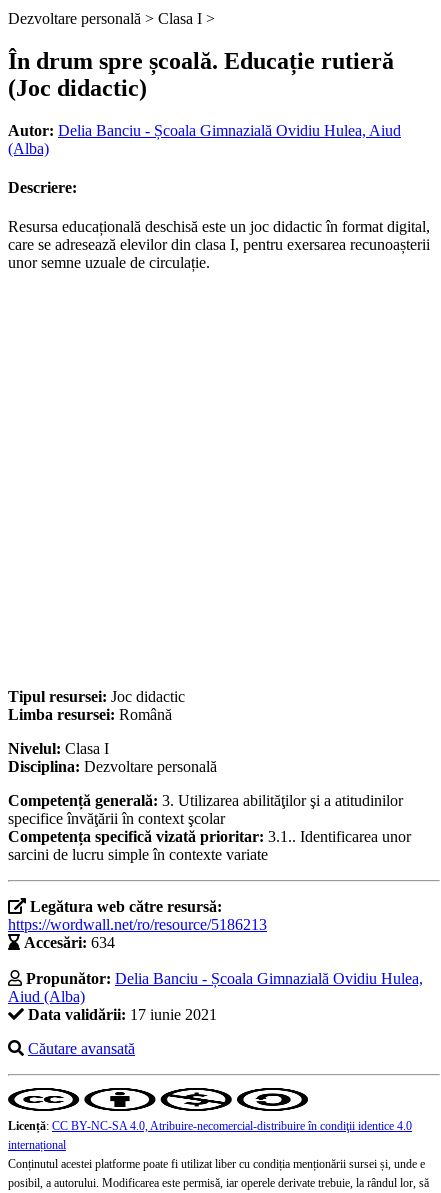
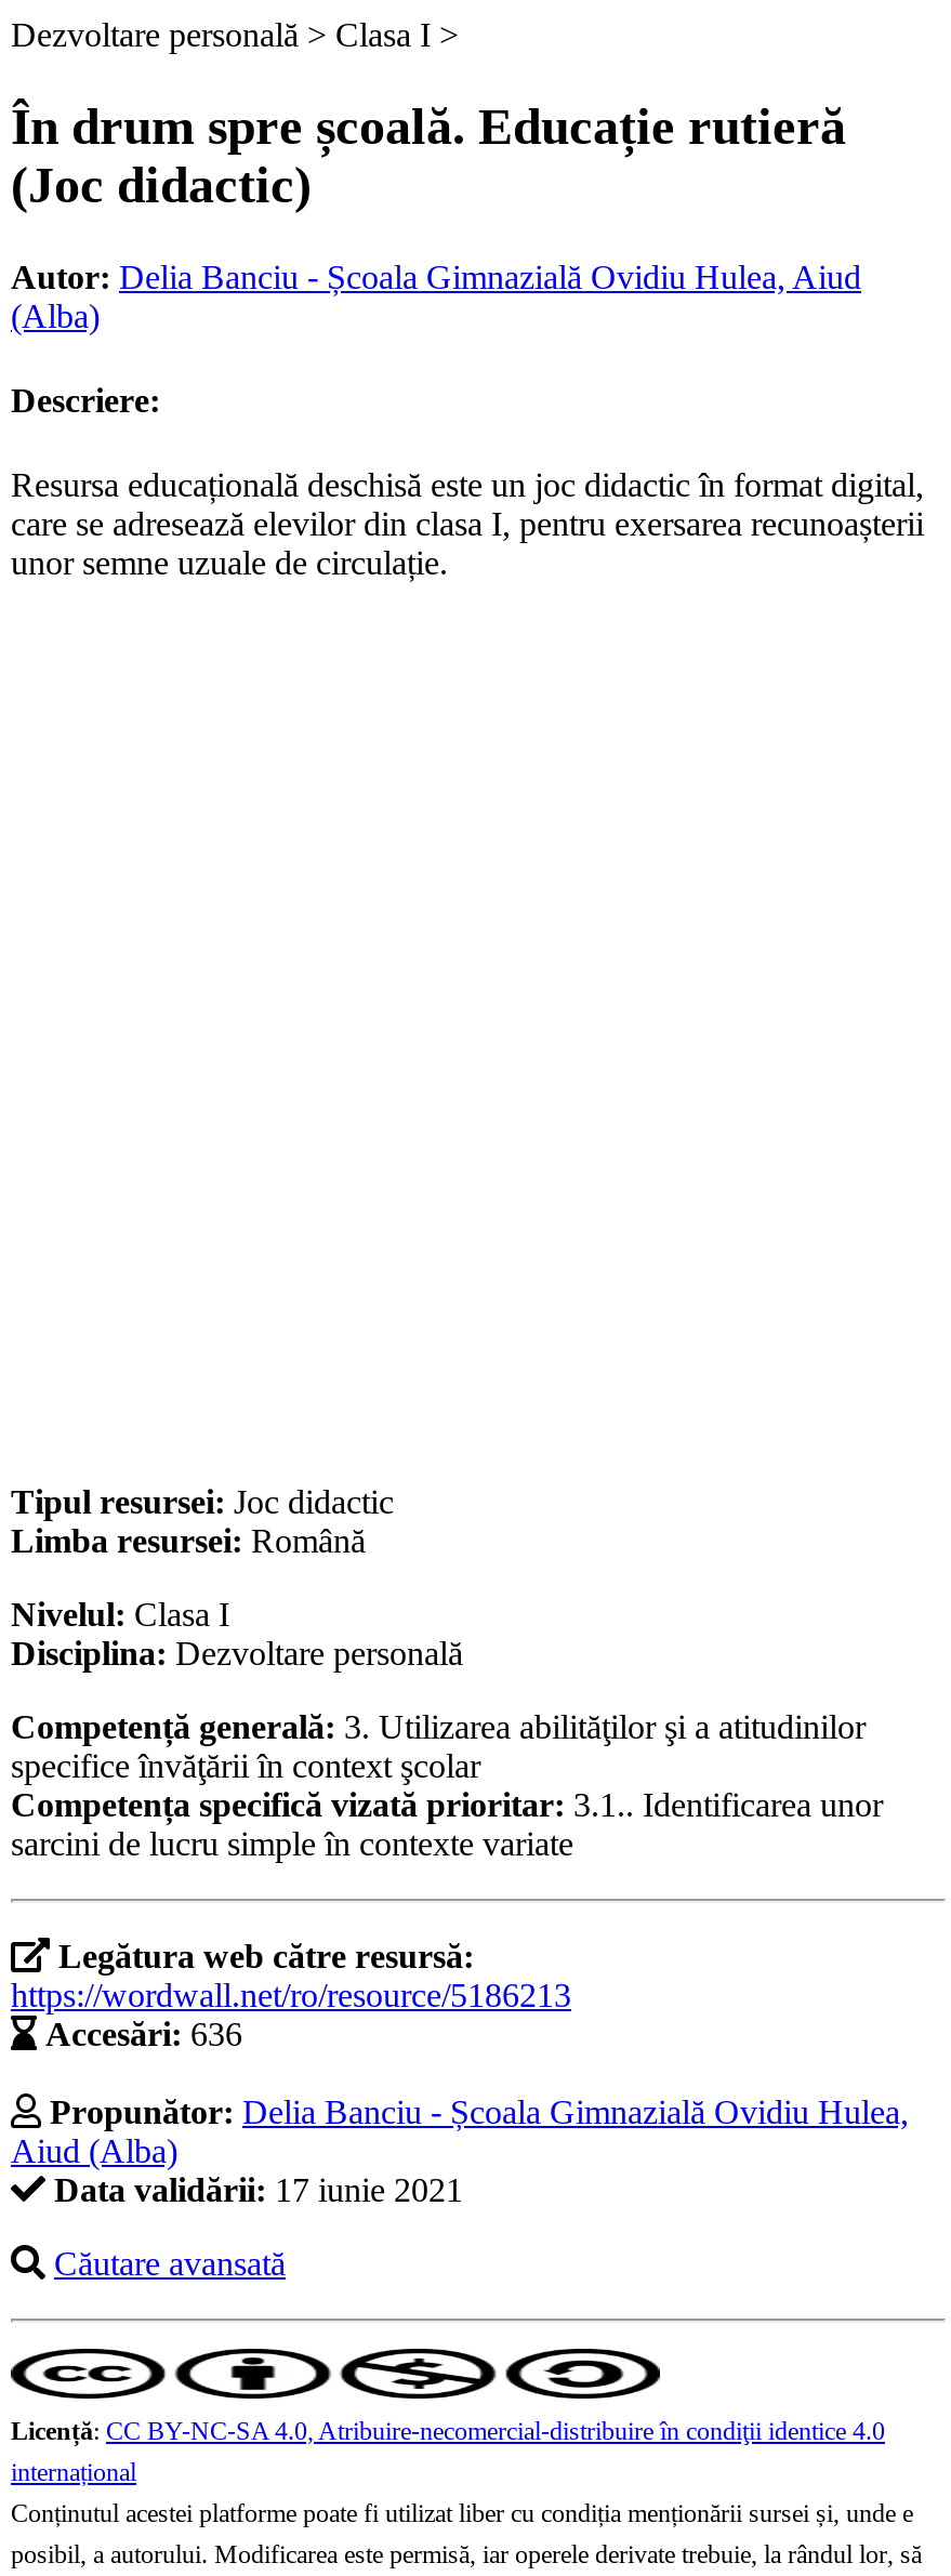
[24,934,115,951] Accesări: 634 -> [45,2016,242,2053] Accesări: 636

